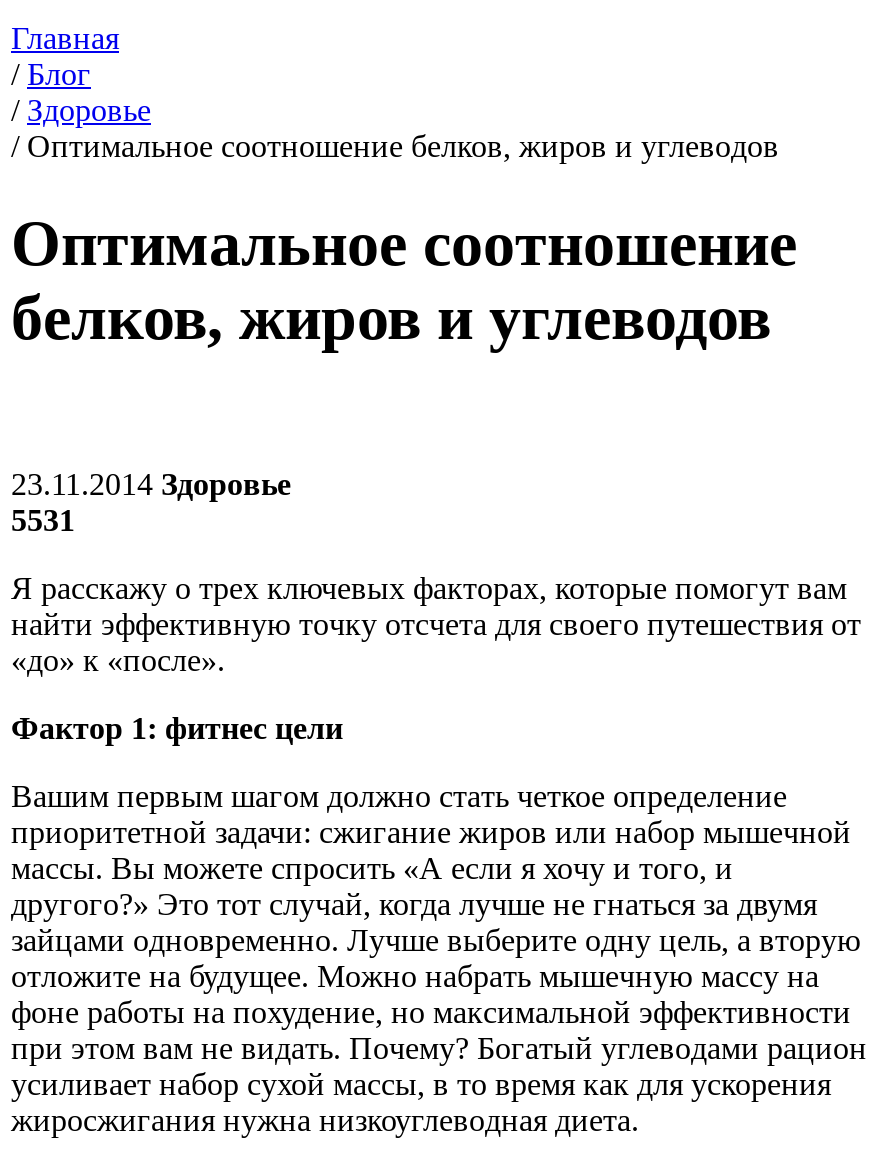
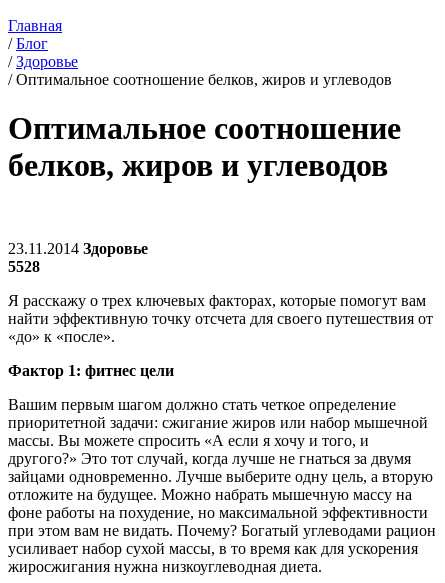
[11,502,75,536] 5531 -> [8,258,40,275] 5528

